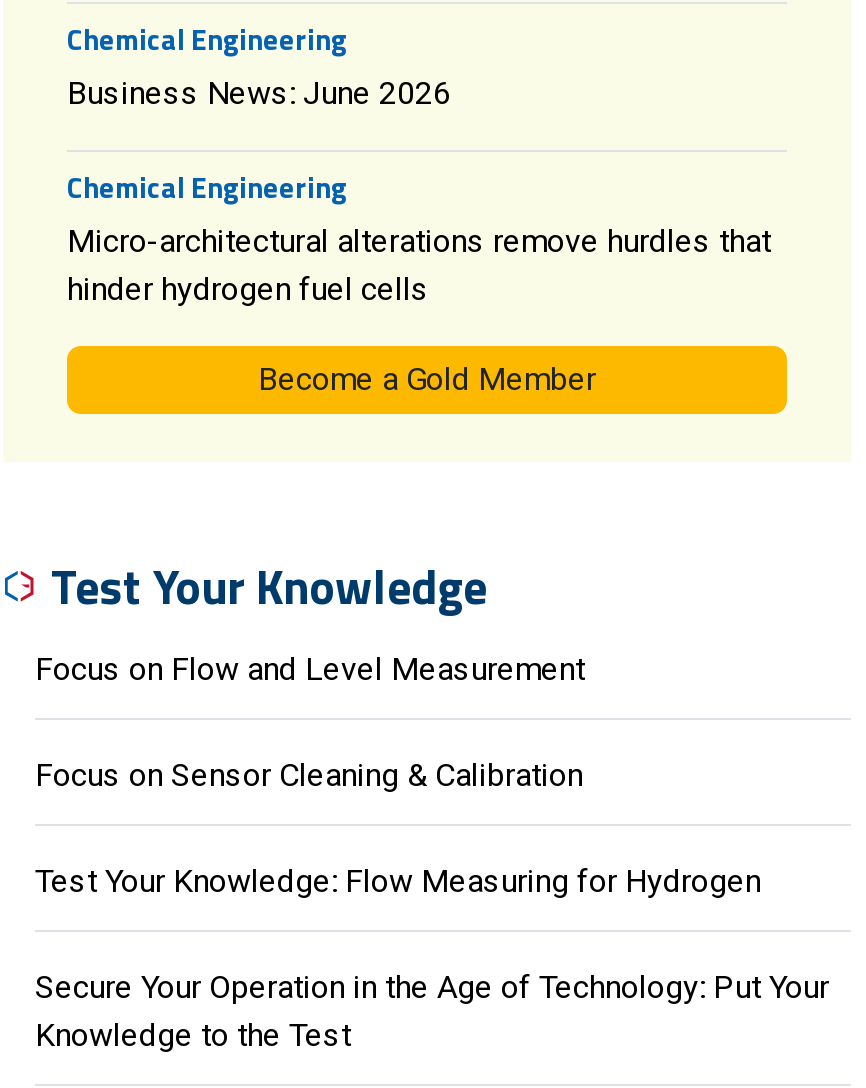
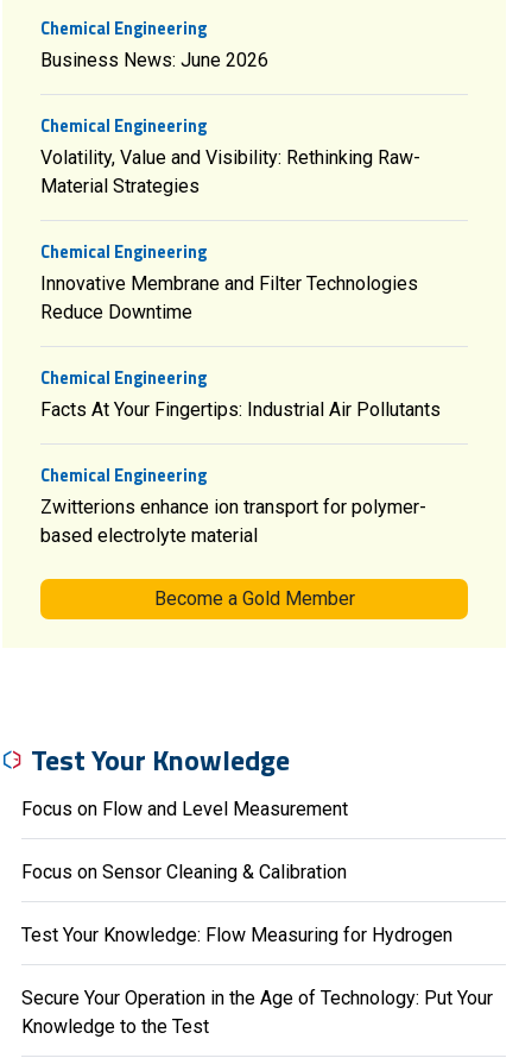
[67,222,771,308] Micro-architectural alterations remove hurdles that | hinder hydrogen fuel cells -> [40,146,441,547] Volatility, Value and Visibility: Rethinking Raw- | Material Strategies | Chemical Engineering | Innovative Membrane and Filter Technologies | Reduce Downtime | Chemical Engineering | Facts At Your Fingertips: Industrial Air Pollutants | Chemical Engineering | Zwitterions enhance ion transport for polymer- | based electrolyte material

